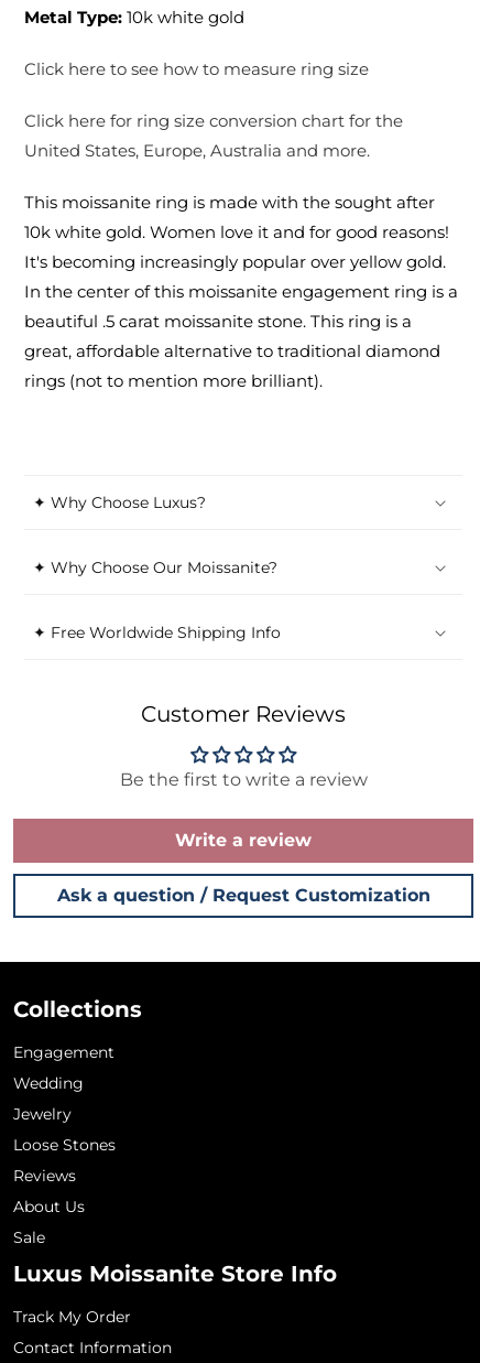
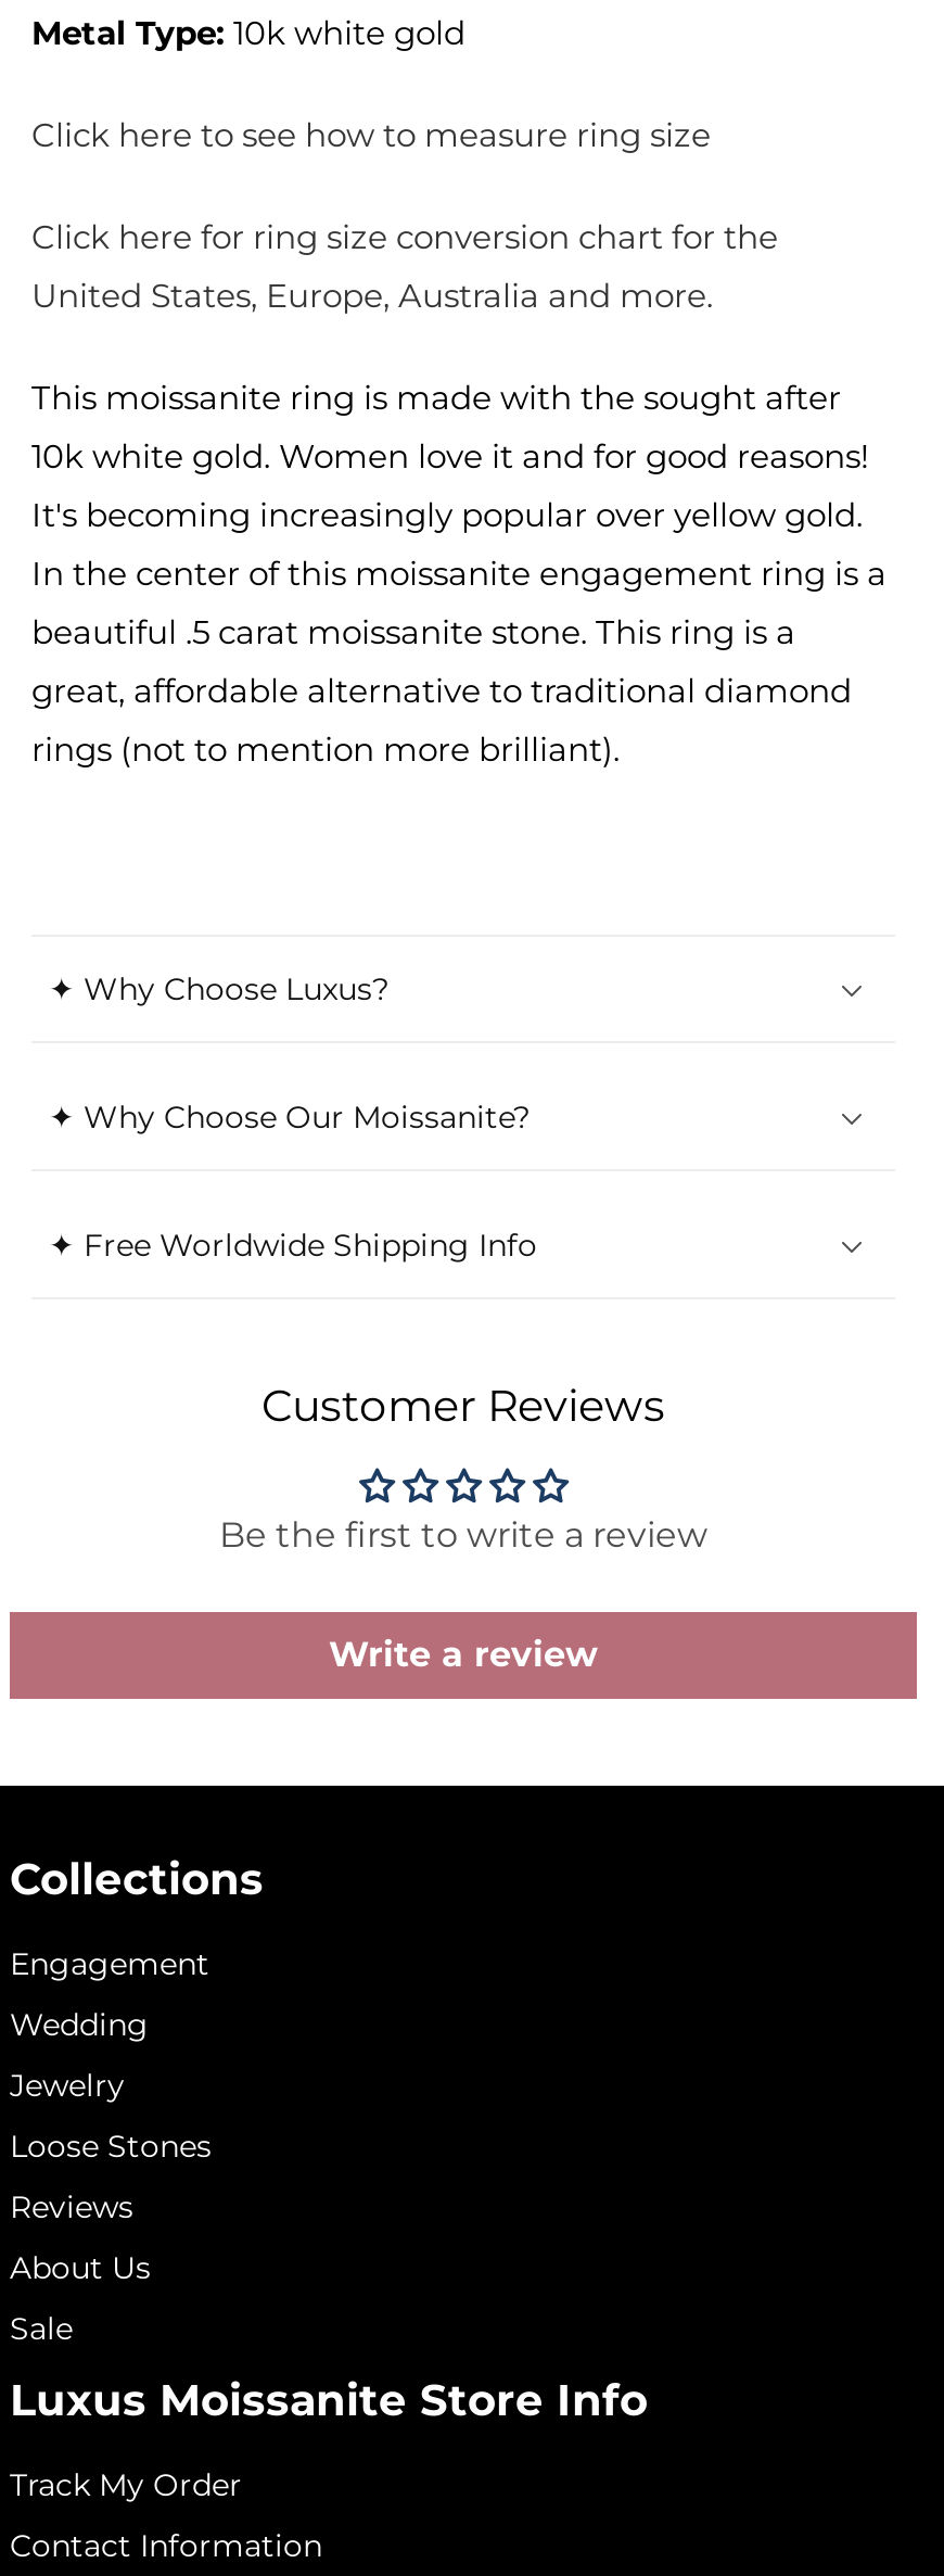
[57,885,430,906] Ask a question / Request Customization -> none

